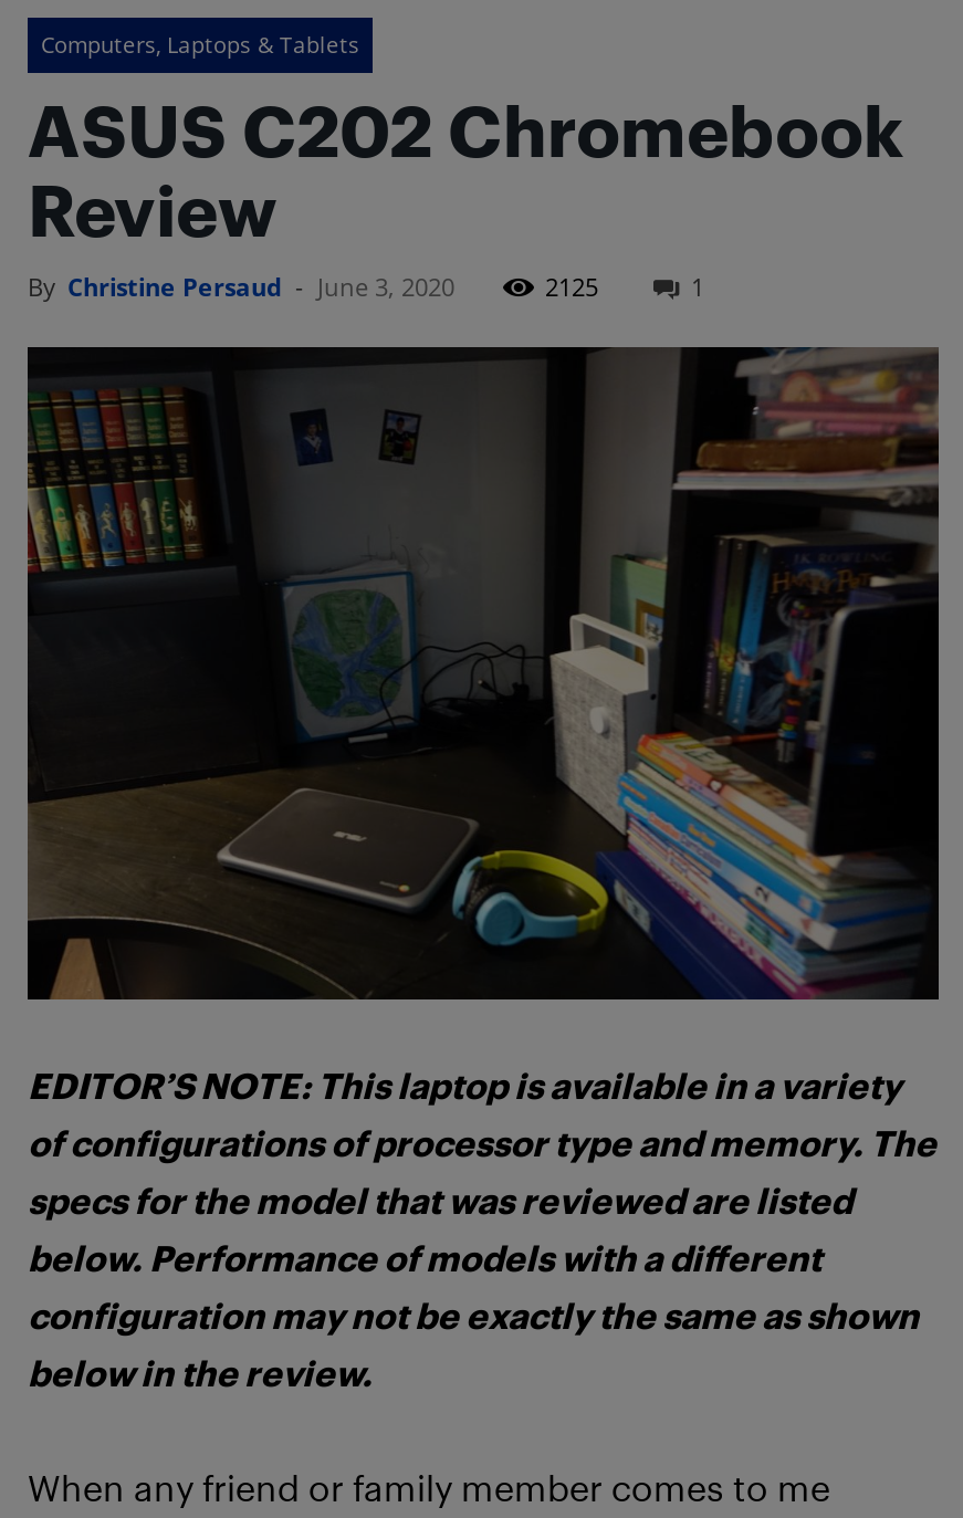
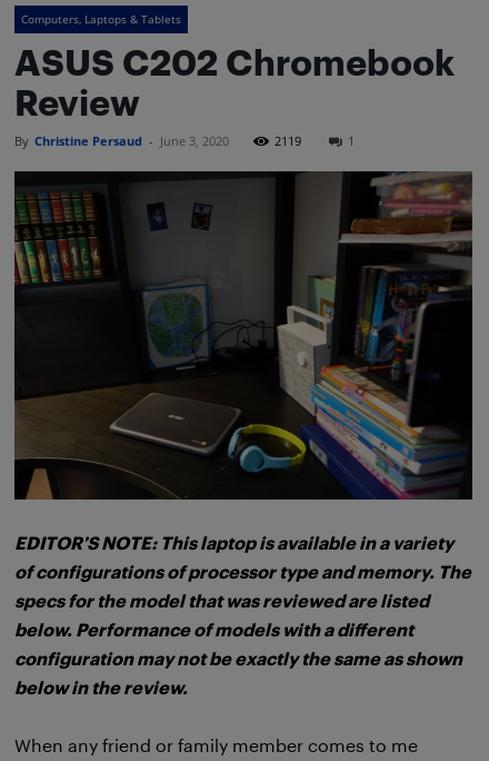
[545,270,598,303] 2125 -> [275,132,301,149] 2119

